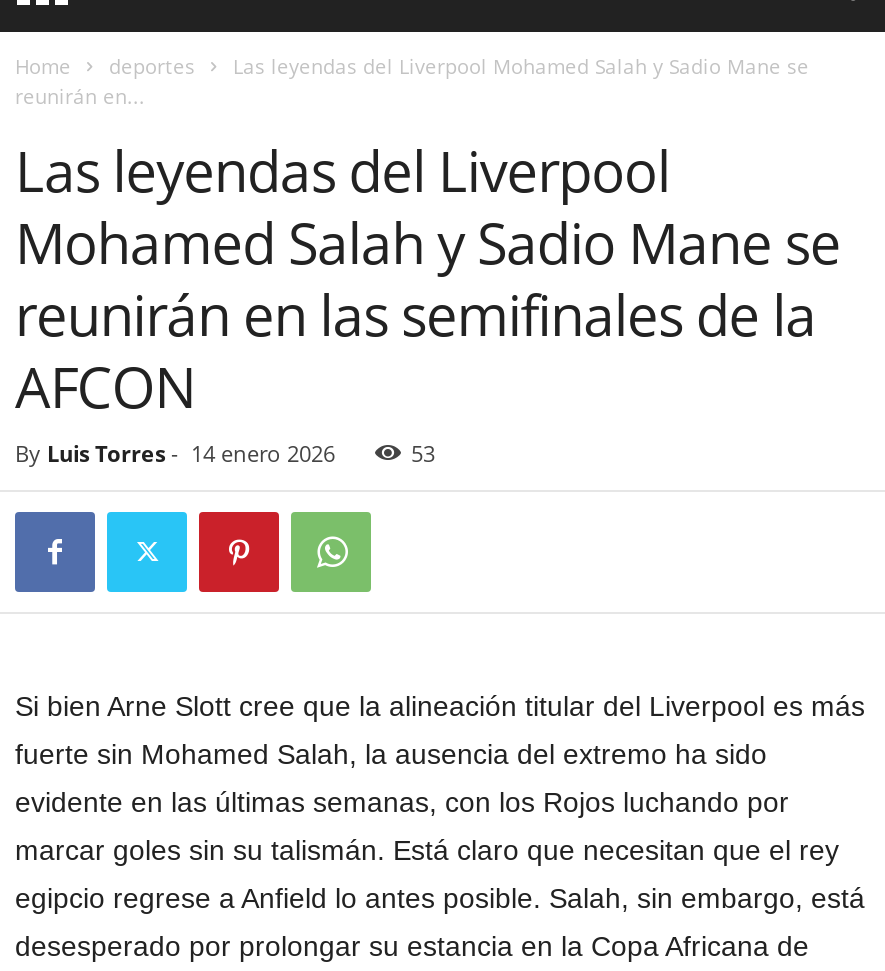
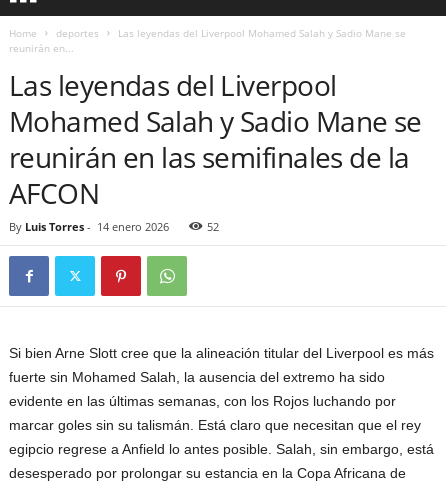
[411,438,435,468] 53 -> [207,219,219,234] 52

